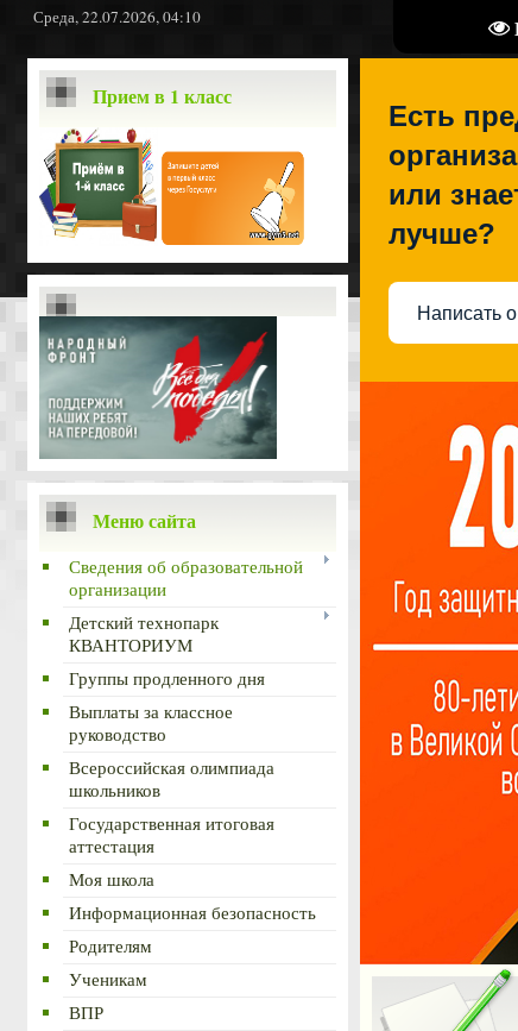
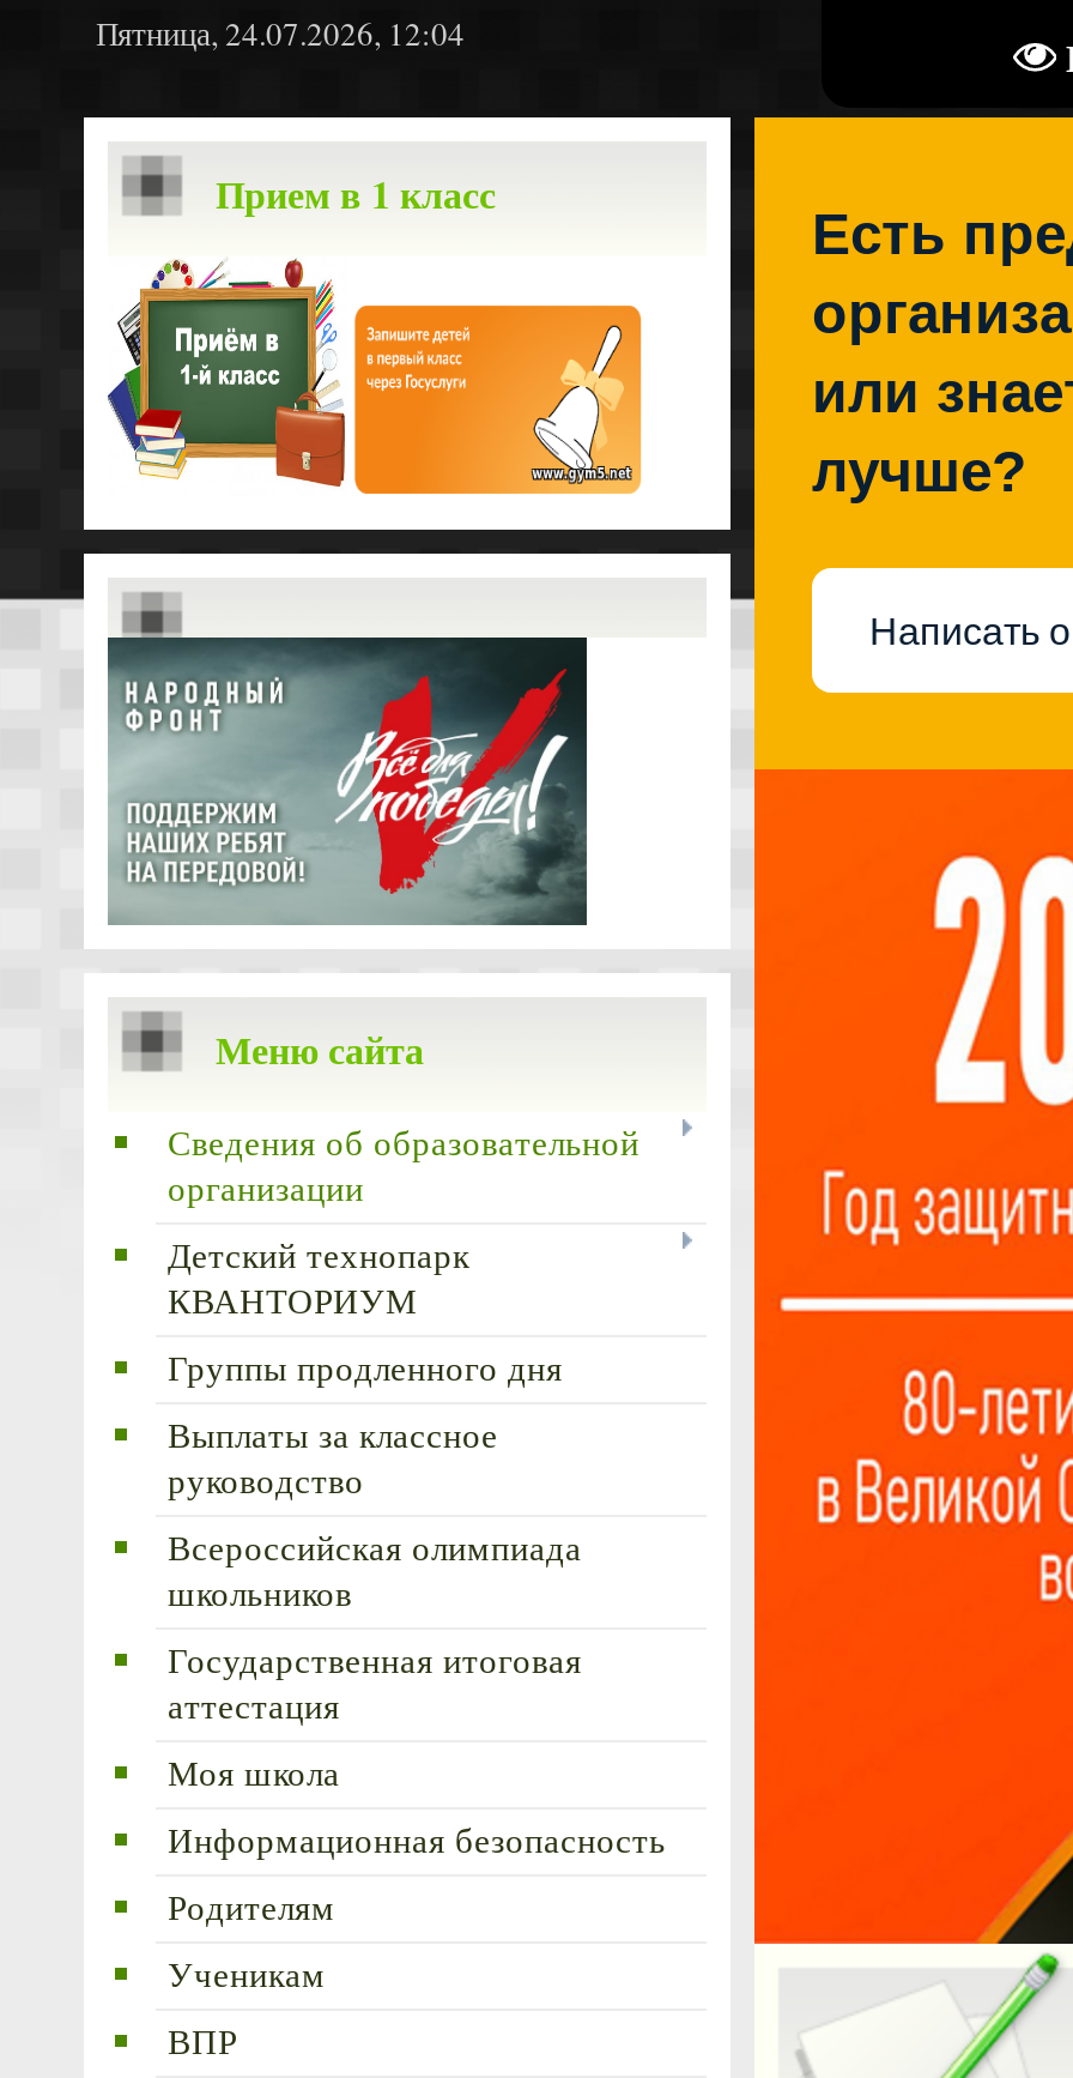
[33,6,201,27] Среда, 22.07.2026, 04:10 -> [96,12,465,55] Пятница, 24.07.2026, 12:04

